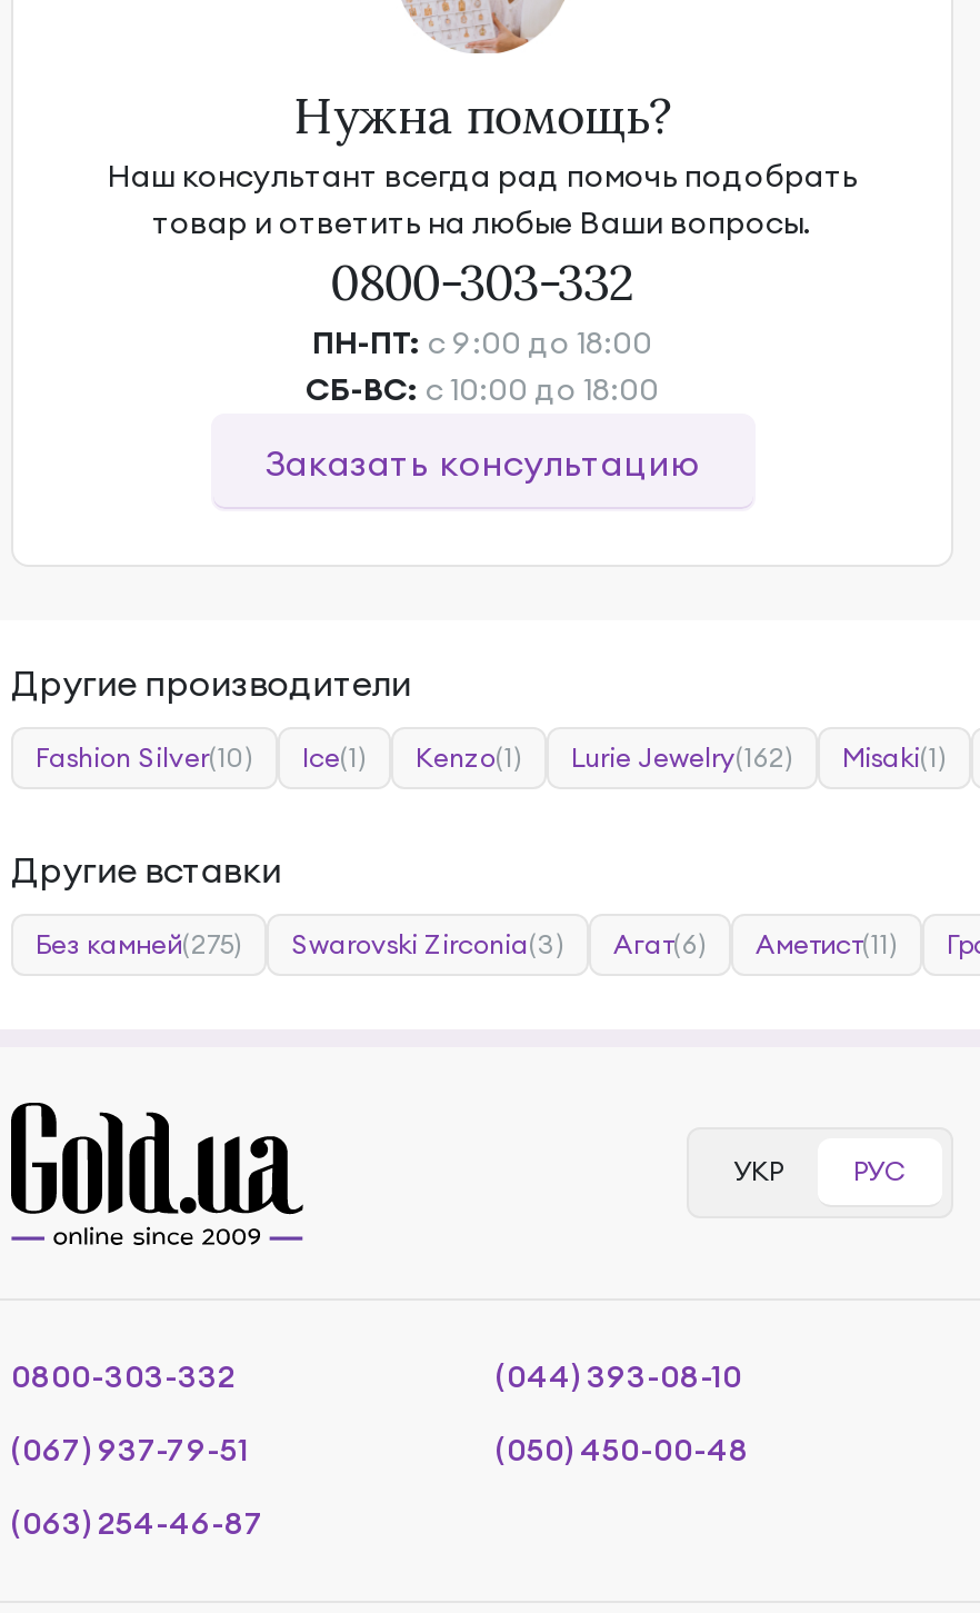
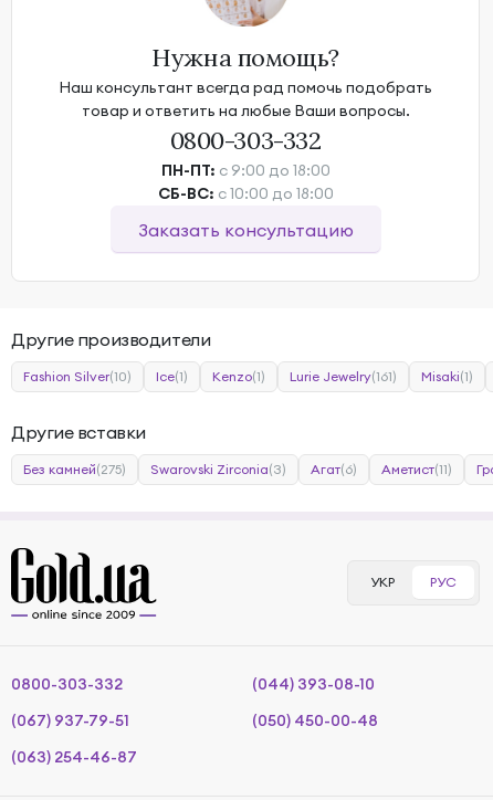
[571,741,793,774] Lurie Jewelry(162) -> [290,368,397,385] Lurie Jewelry(161)

